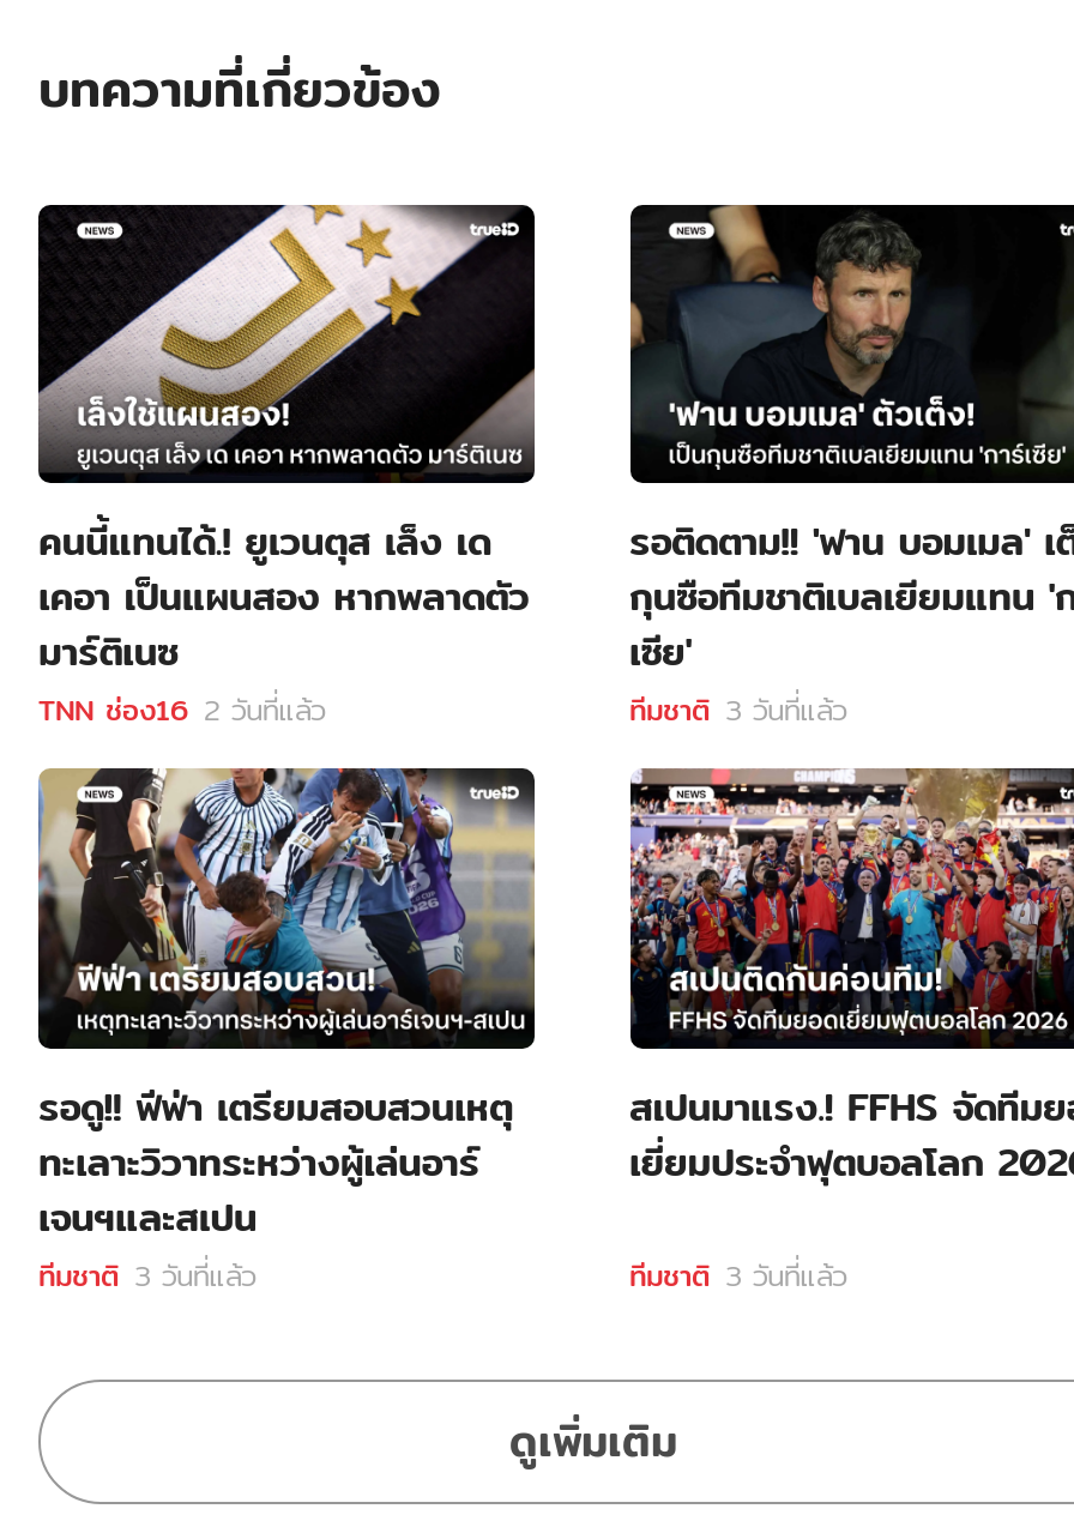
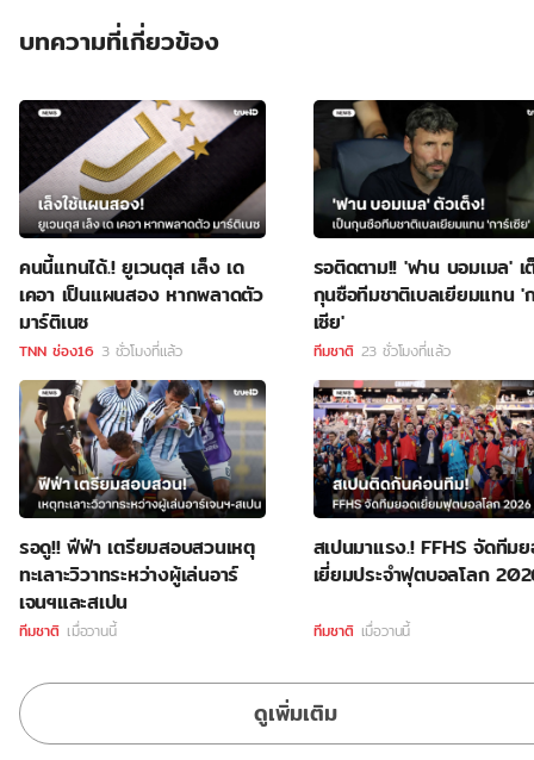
[38,687,325,733] TNN ช่อง16 2 วันที่แล้ว -> [19,339,182,362] TNN ช่อง16 3 ชั่วโมงที่แล้ว
[629,687,846,733] ทีมชาติ 3 วันที่แล้ว -> [313,339,450,362] ทีมชาติ 23 ชั่วโมงที่แล้ว
[38,1252,256,1297] ทีมชาติ 3 วันที่แล้ว -> [19,620,117,642] ทีมชาติ เมื่อวานนี้
[629,1252,846,1297] ทีมชาติ 3 วันที่แล้ว -> [313,620,410,642] ทีมชาติ เมื่อวานนี้

